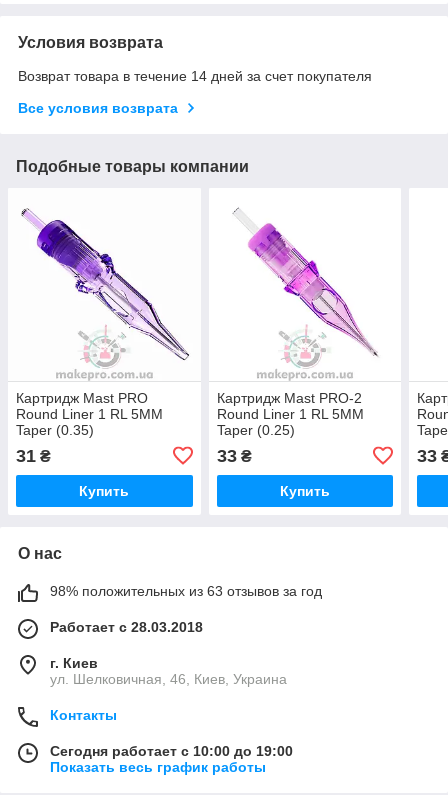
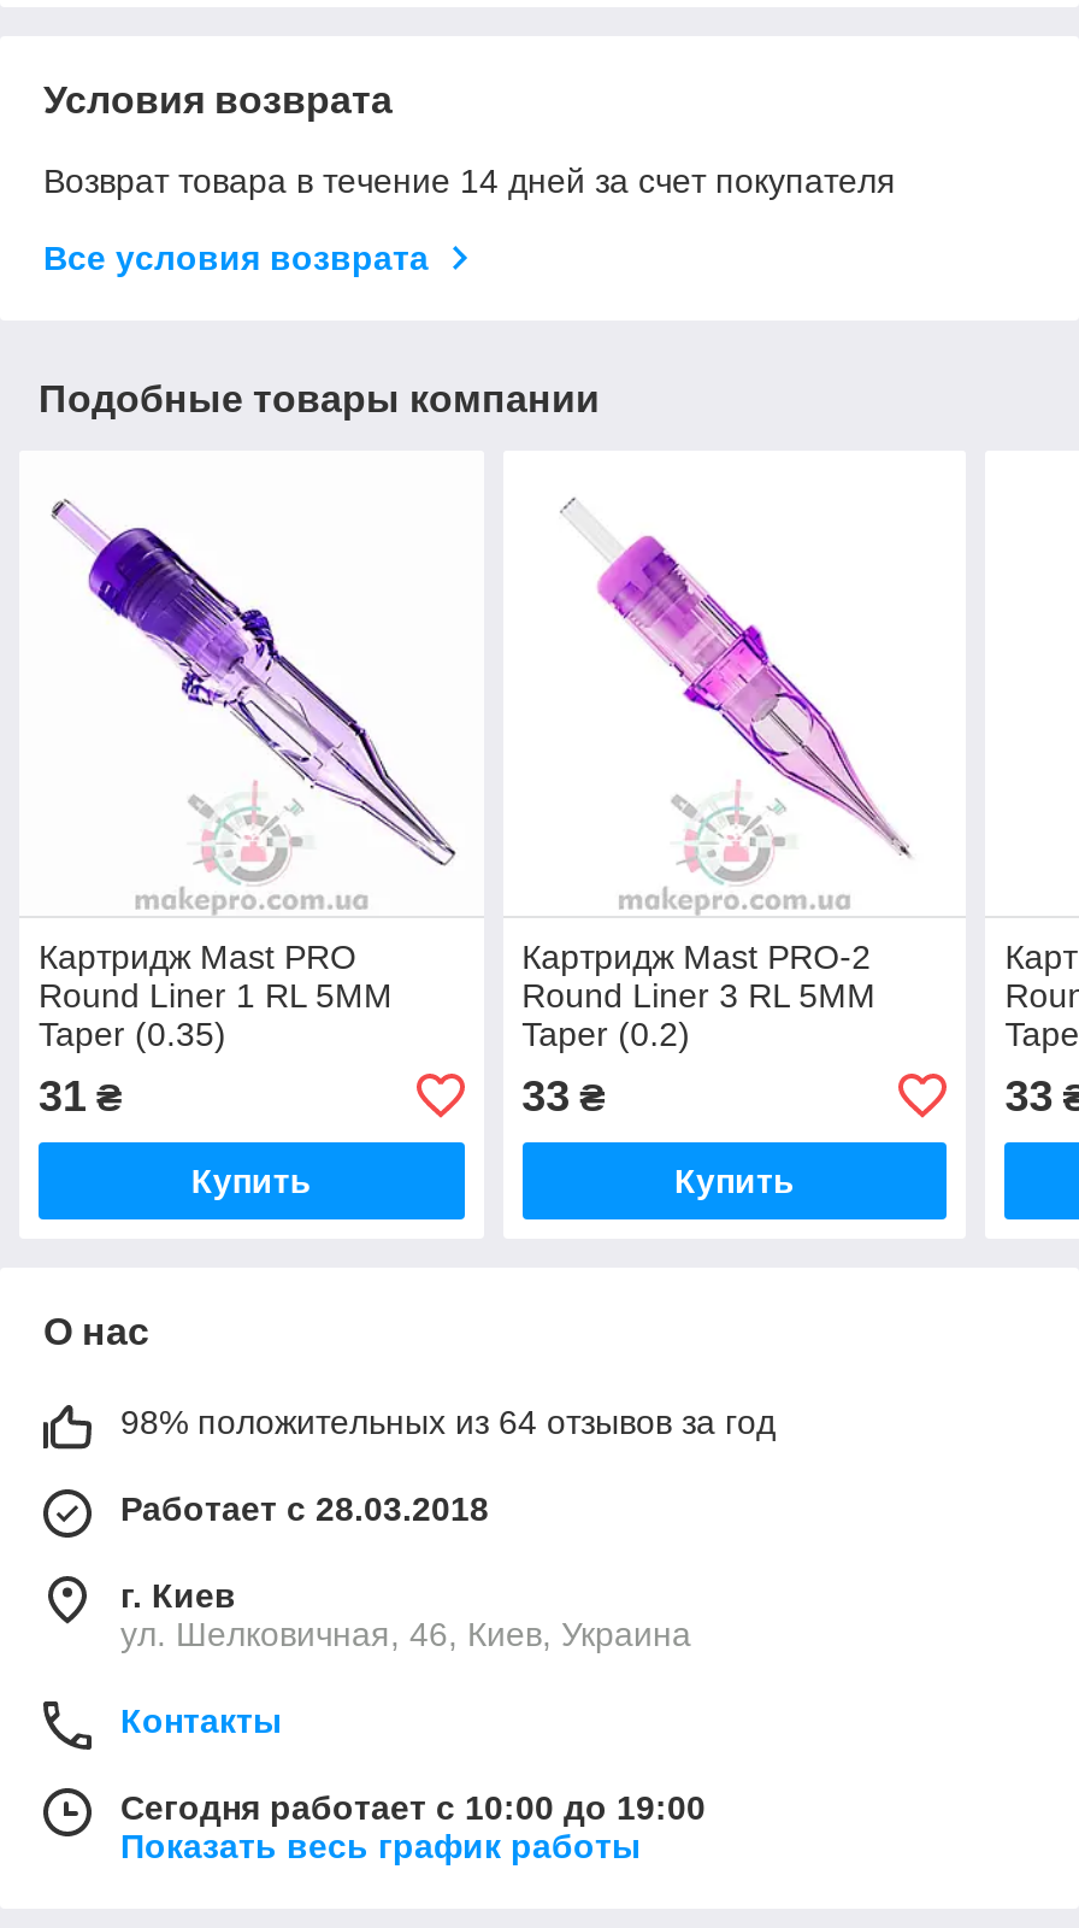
[217,406,364,422] Round Liner 1 RL 5MM -> [522,976,876,1014] Round Liner 3 RL 5MM
[217,422,295,438] Taper (0.25) -> [522,1014,690,1053] Taper (0.2)
[50,583,322,599] 98% положительных из 63 отзывов за год -> [120,1402,776,1441] 98% положительных из 64 отзывов за год

